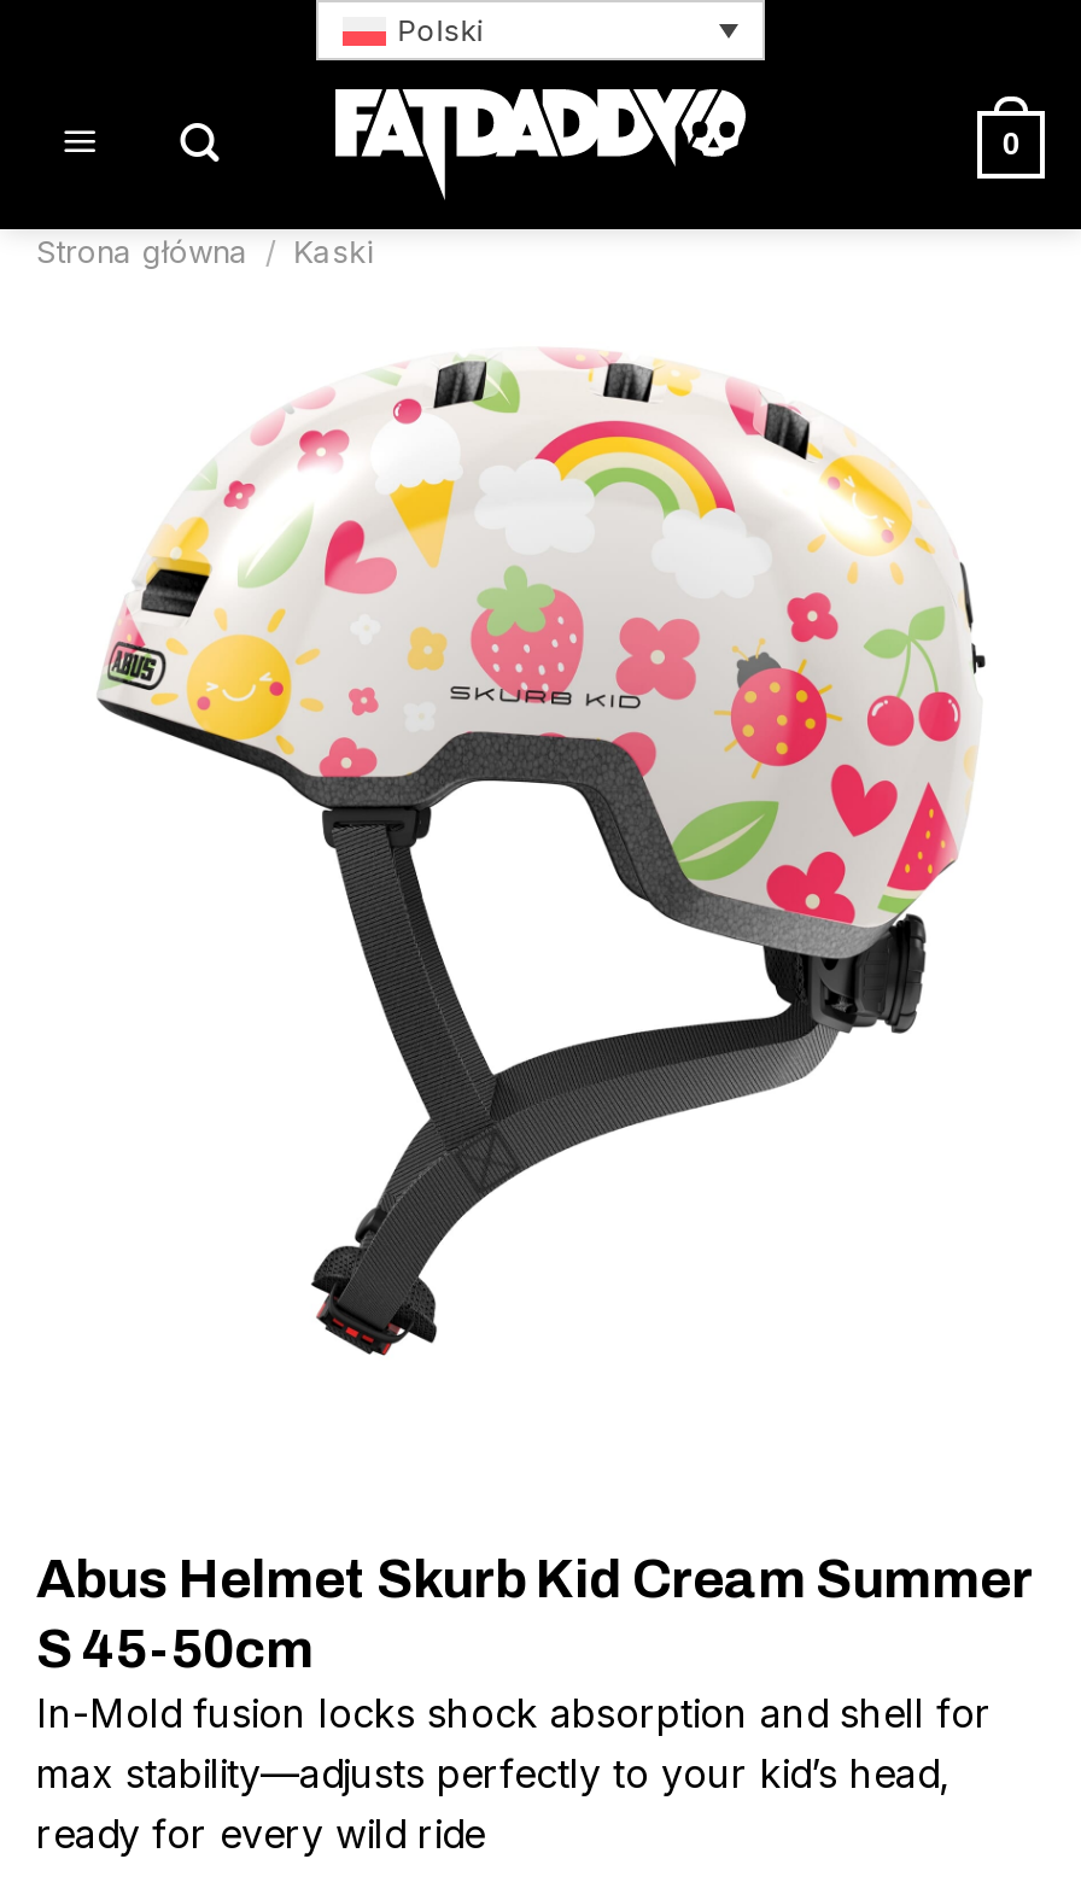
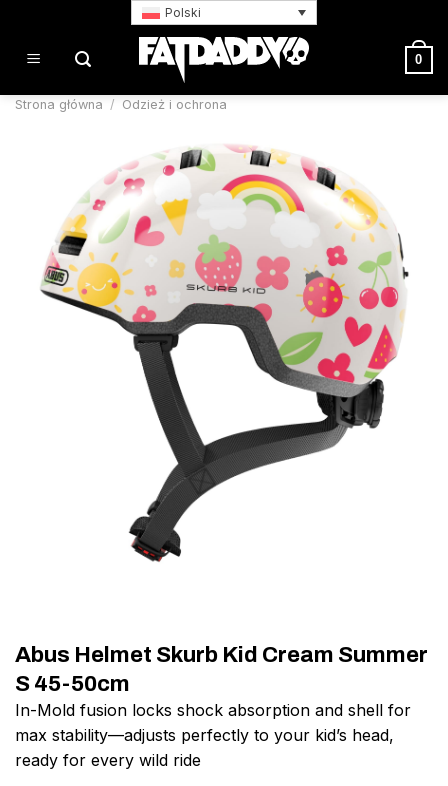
[36,233,373,270] Strona główna / Kaski -> [15,97,227,112] Strona główna / Odzież i ochrona

